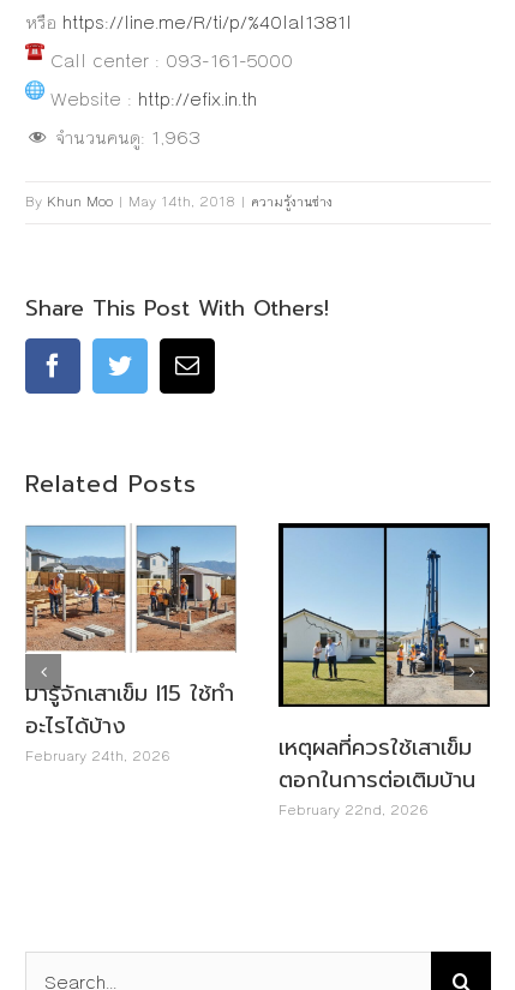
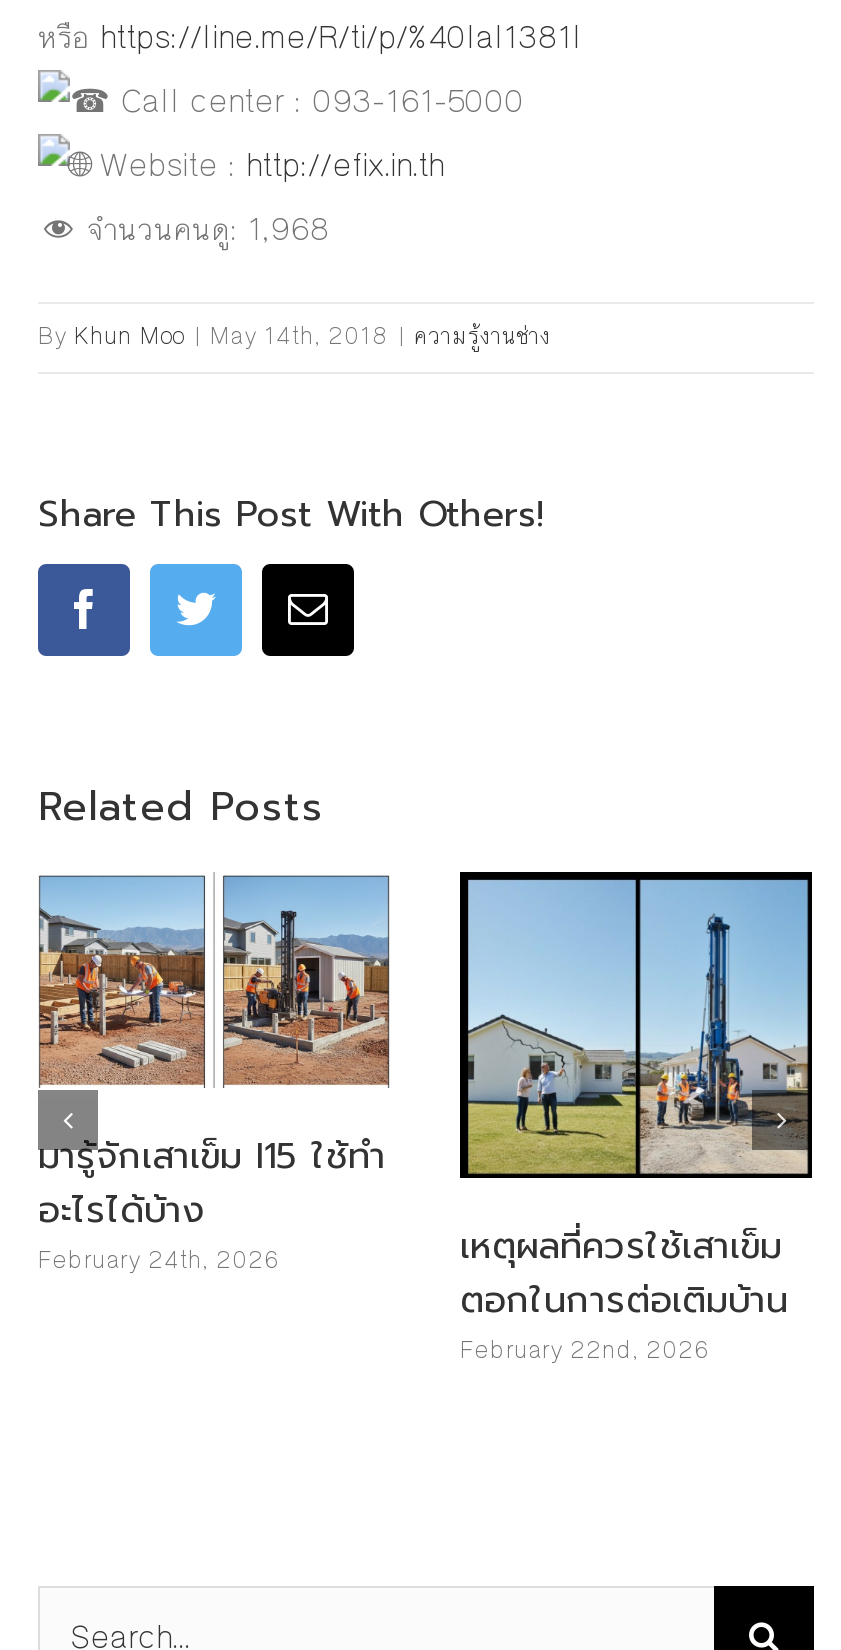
[55,123,200,151] จำนวนคนดู: 1,963 -> [88,205,330,251] จำนวนคนดู: 1,968

